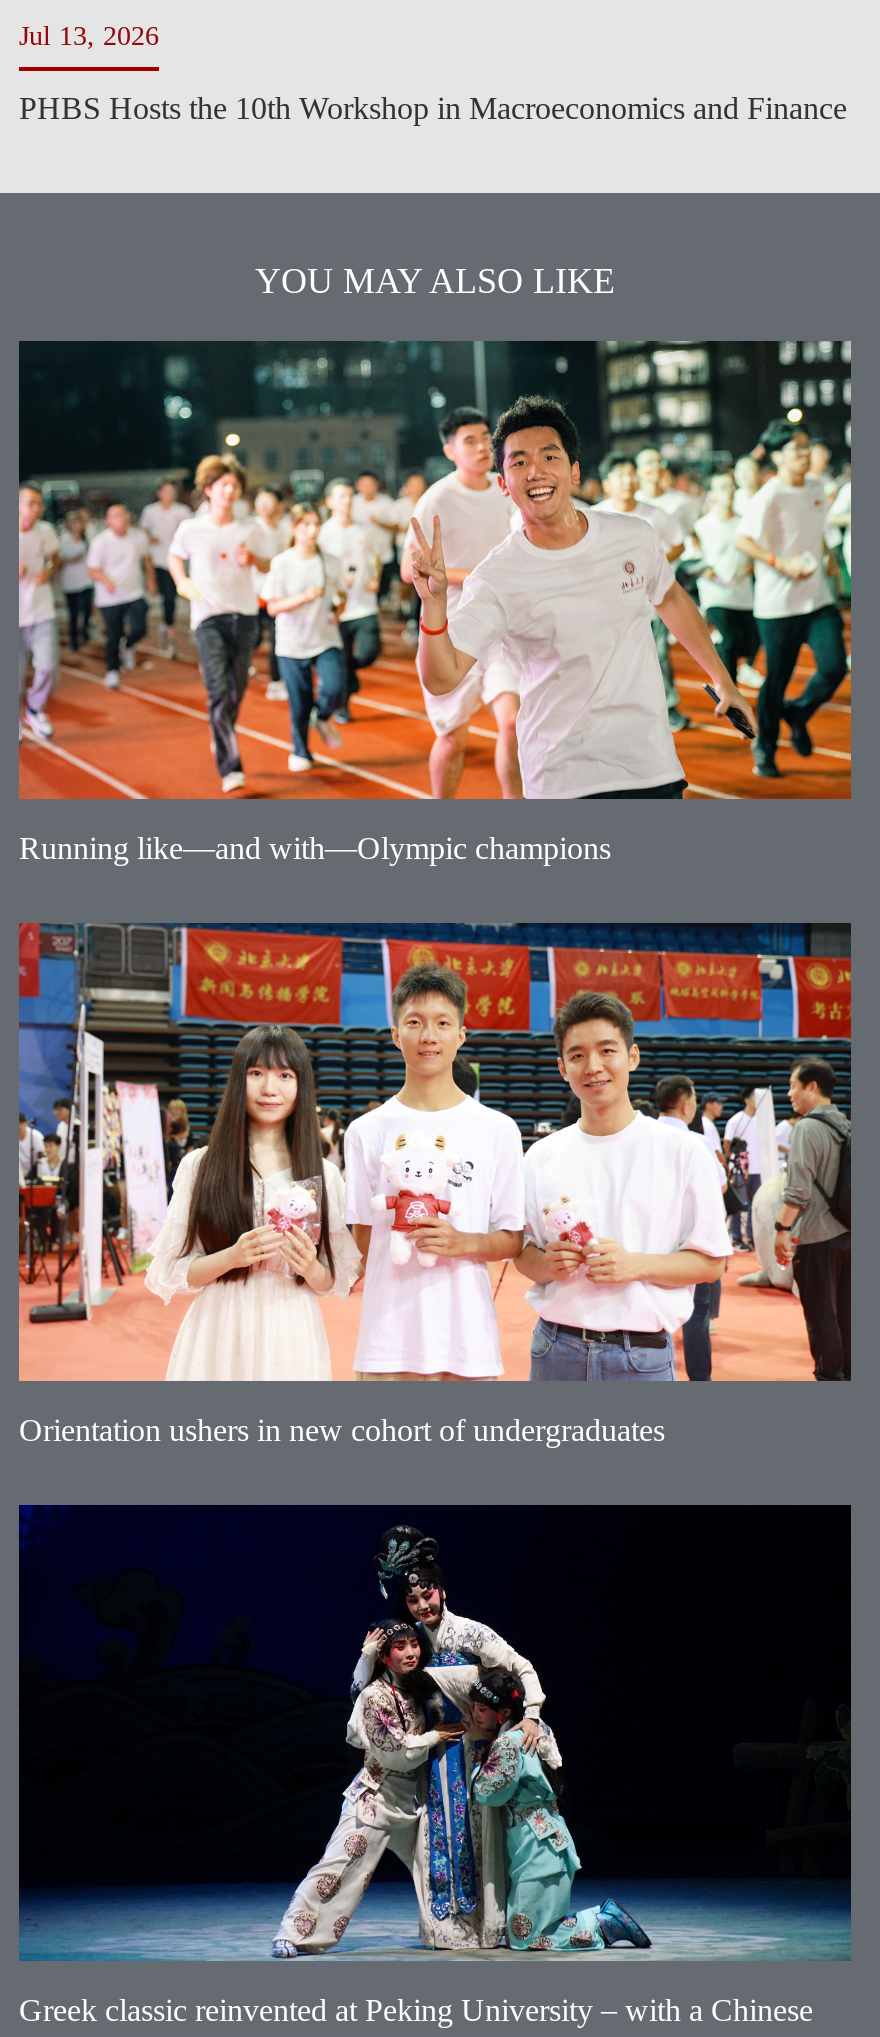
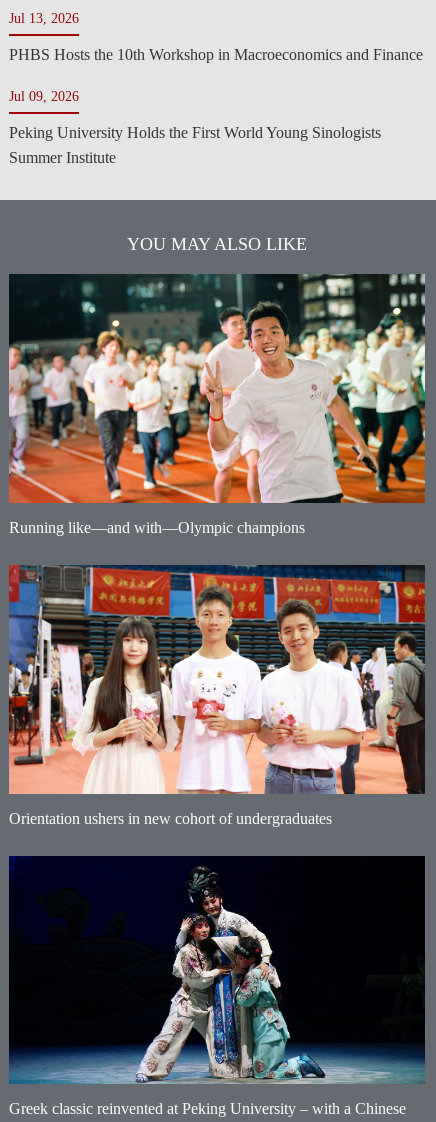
none -> [9,89,381,166] Jul 09, 2026 | Peking University Holds the First World Young Sinologists | Summer Institute

